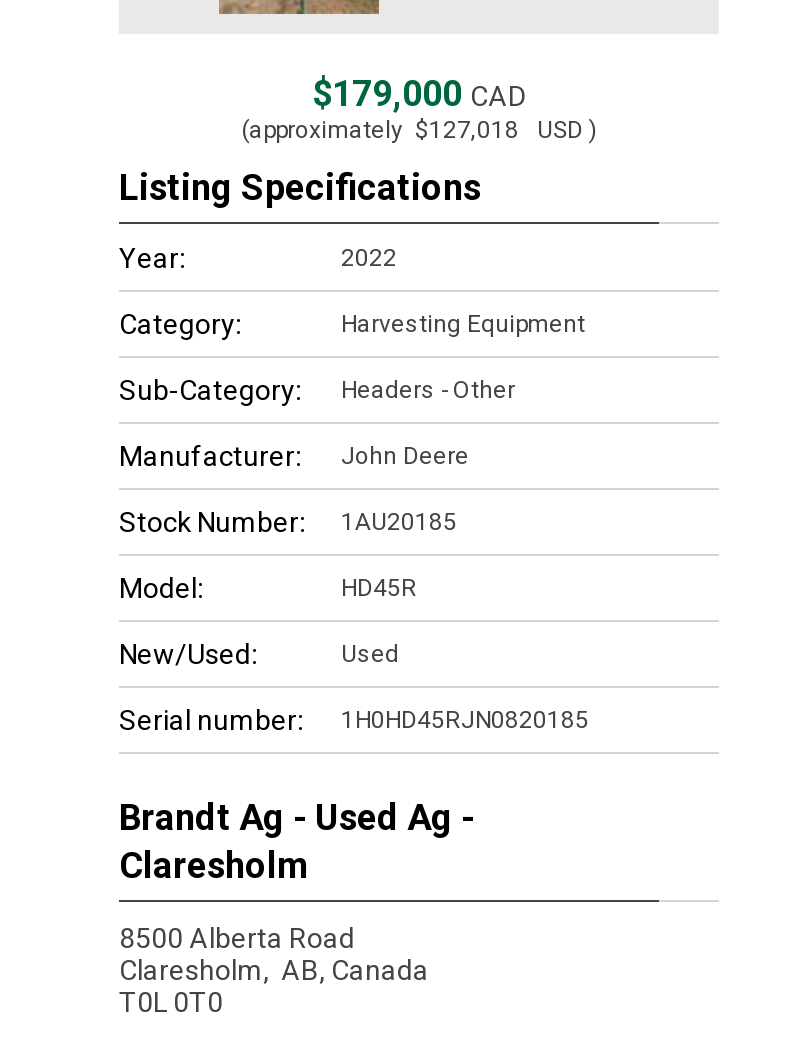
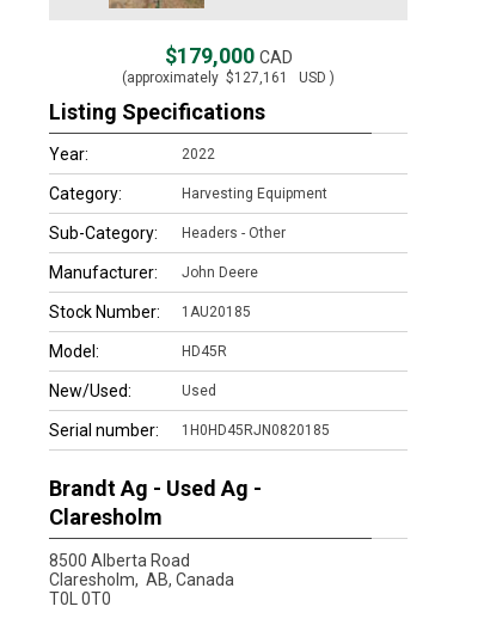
[241,116,597,144] (approximately $127,018 USD ) -> [122,69,335,86] (approximately $127,161 USD )

